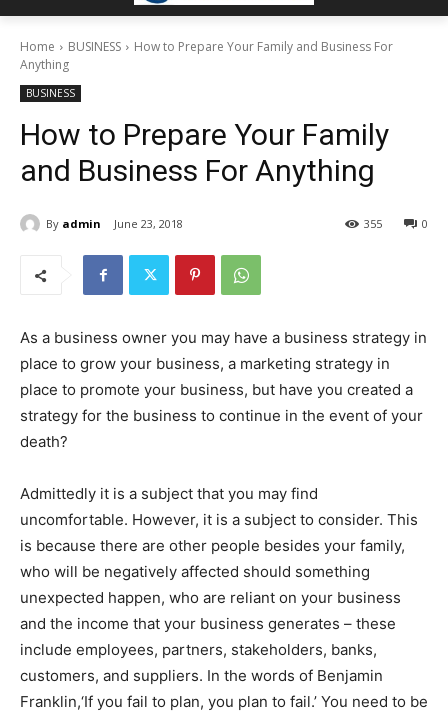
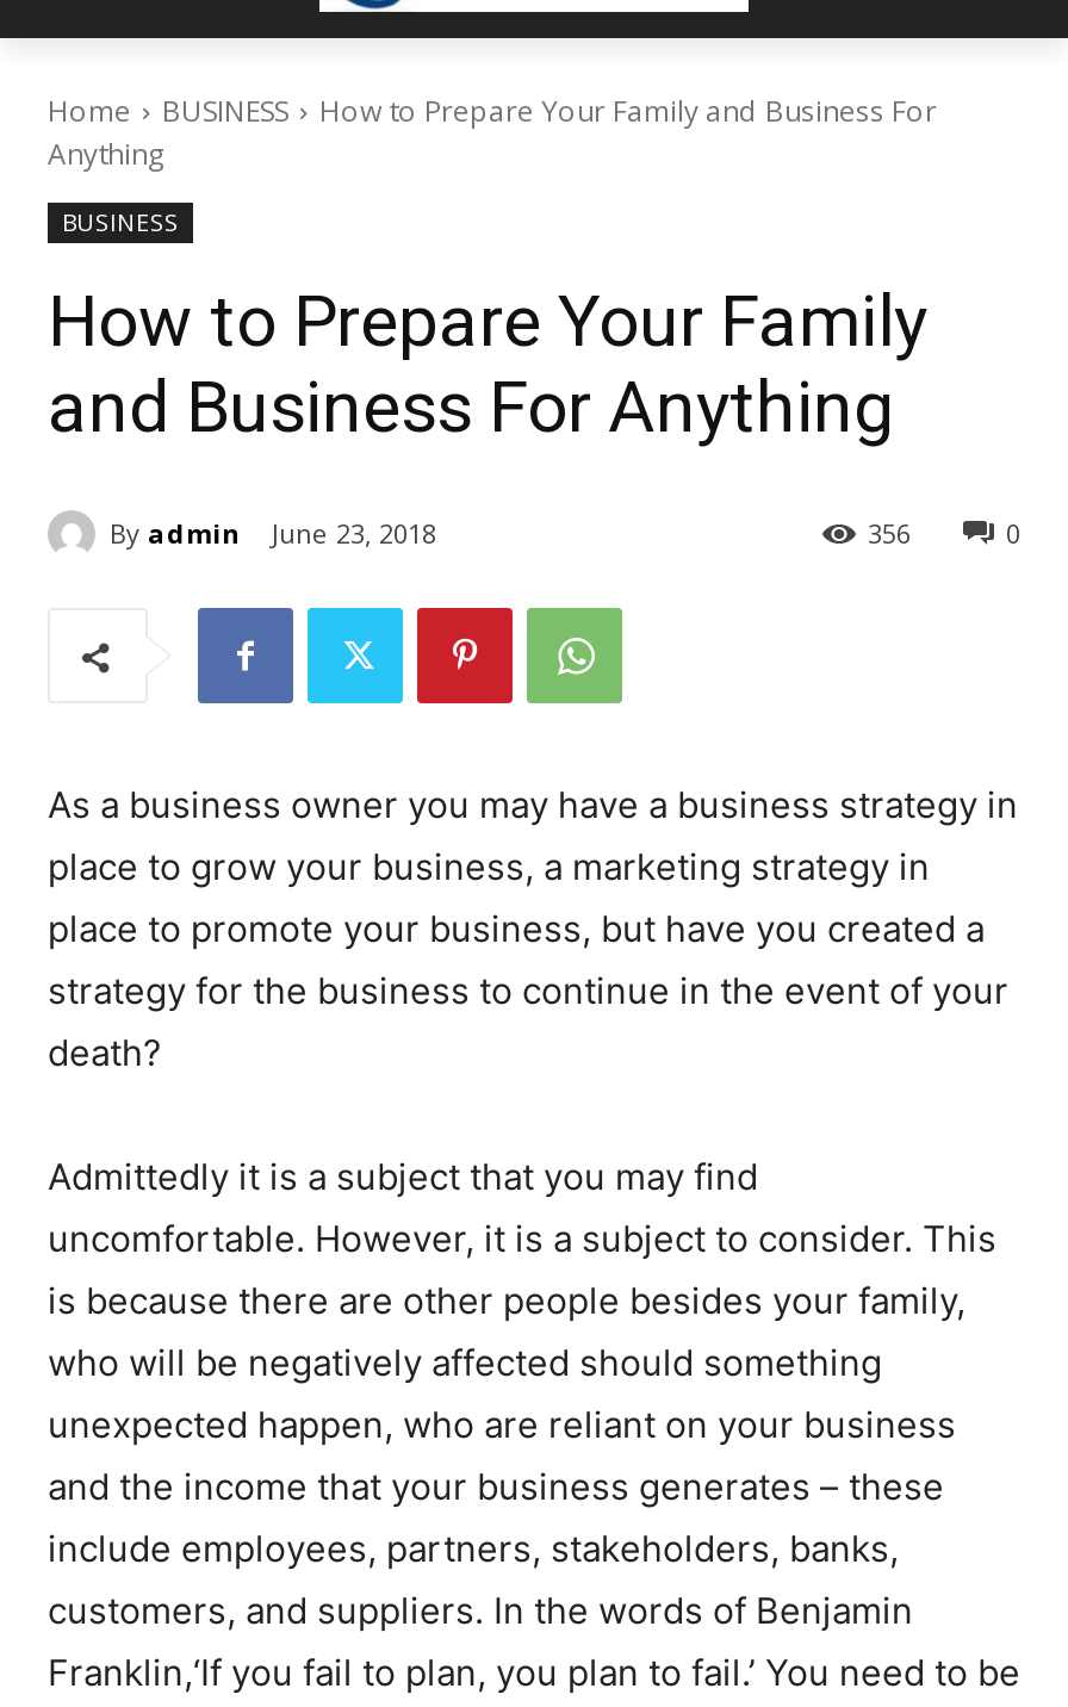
[364,216,382,231] 355 -> [868,515,911,551] 356

